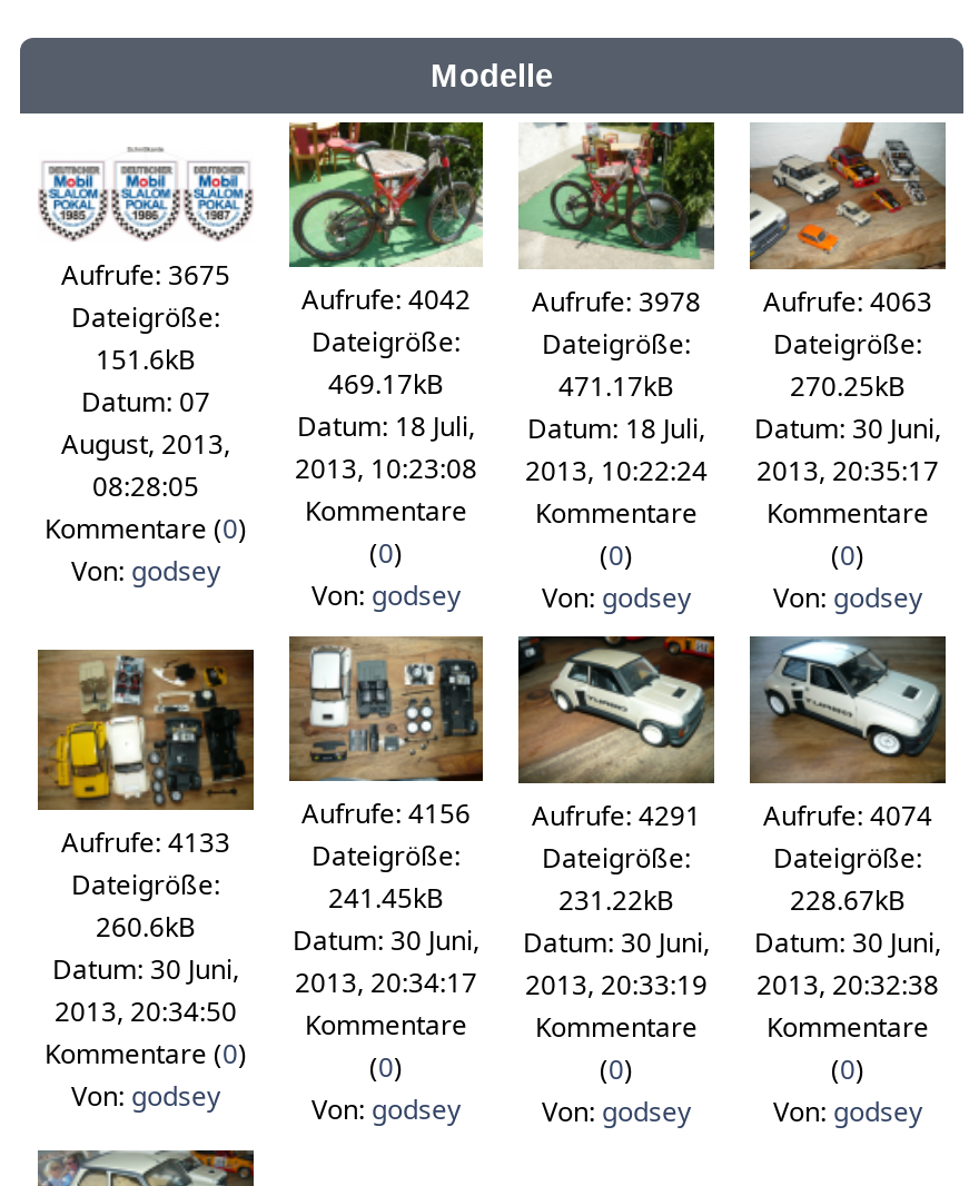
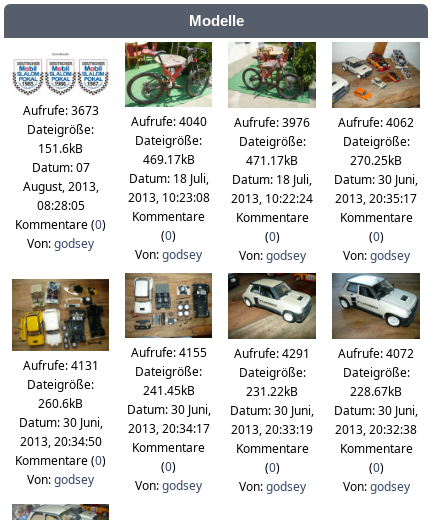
[61,257,230,294] Aufrufe: 3675 -> [22,102,98,119] Aufrufe: 3673
[301,280,471,318] Aufrufe: 4042 -> [130,113,206,130] Aufrufe: 4040
[532,282,701,320] Aufrufe: 3978 -> [234,114,310,131] Aufrufe: 3976
[763,282,932,320] Aufrufe: 4063 -> [338,114,414,131] Aufrufe: 4062
[301,794,471,832] Aufrufe: 4156 -> [130,344,206,361] Aufrufe: 4155
[763,796,932,834] Aufrufe: 4074 -> [338,345,414,362] Aufrufe: 4072
[61,824,230,862] Aufrufe: 4133 -> [22,357,98,374] Aufrufe: 4131

